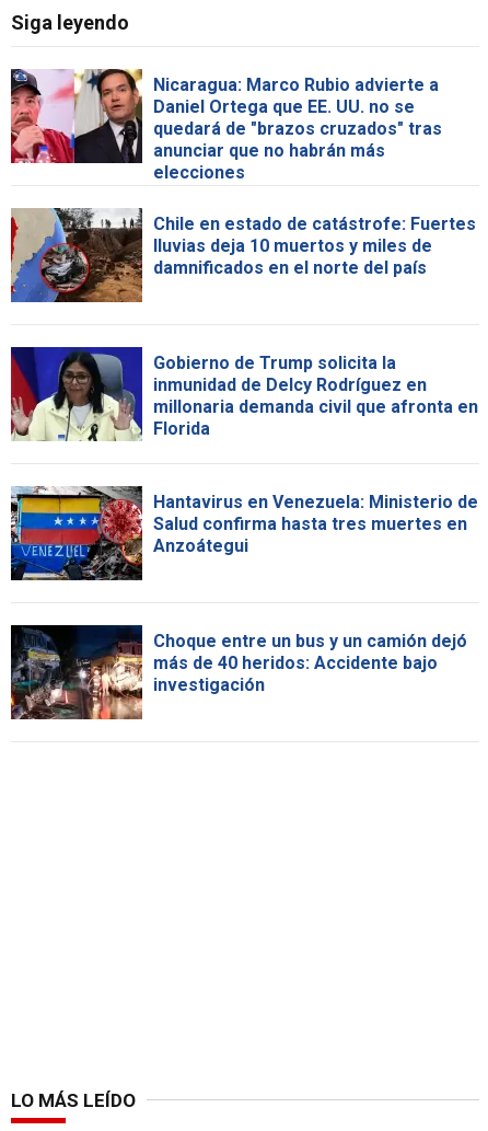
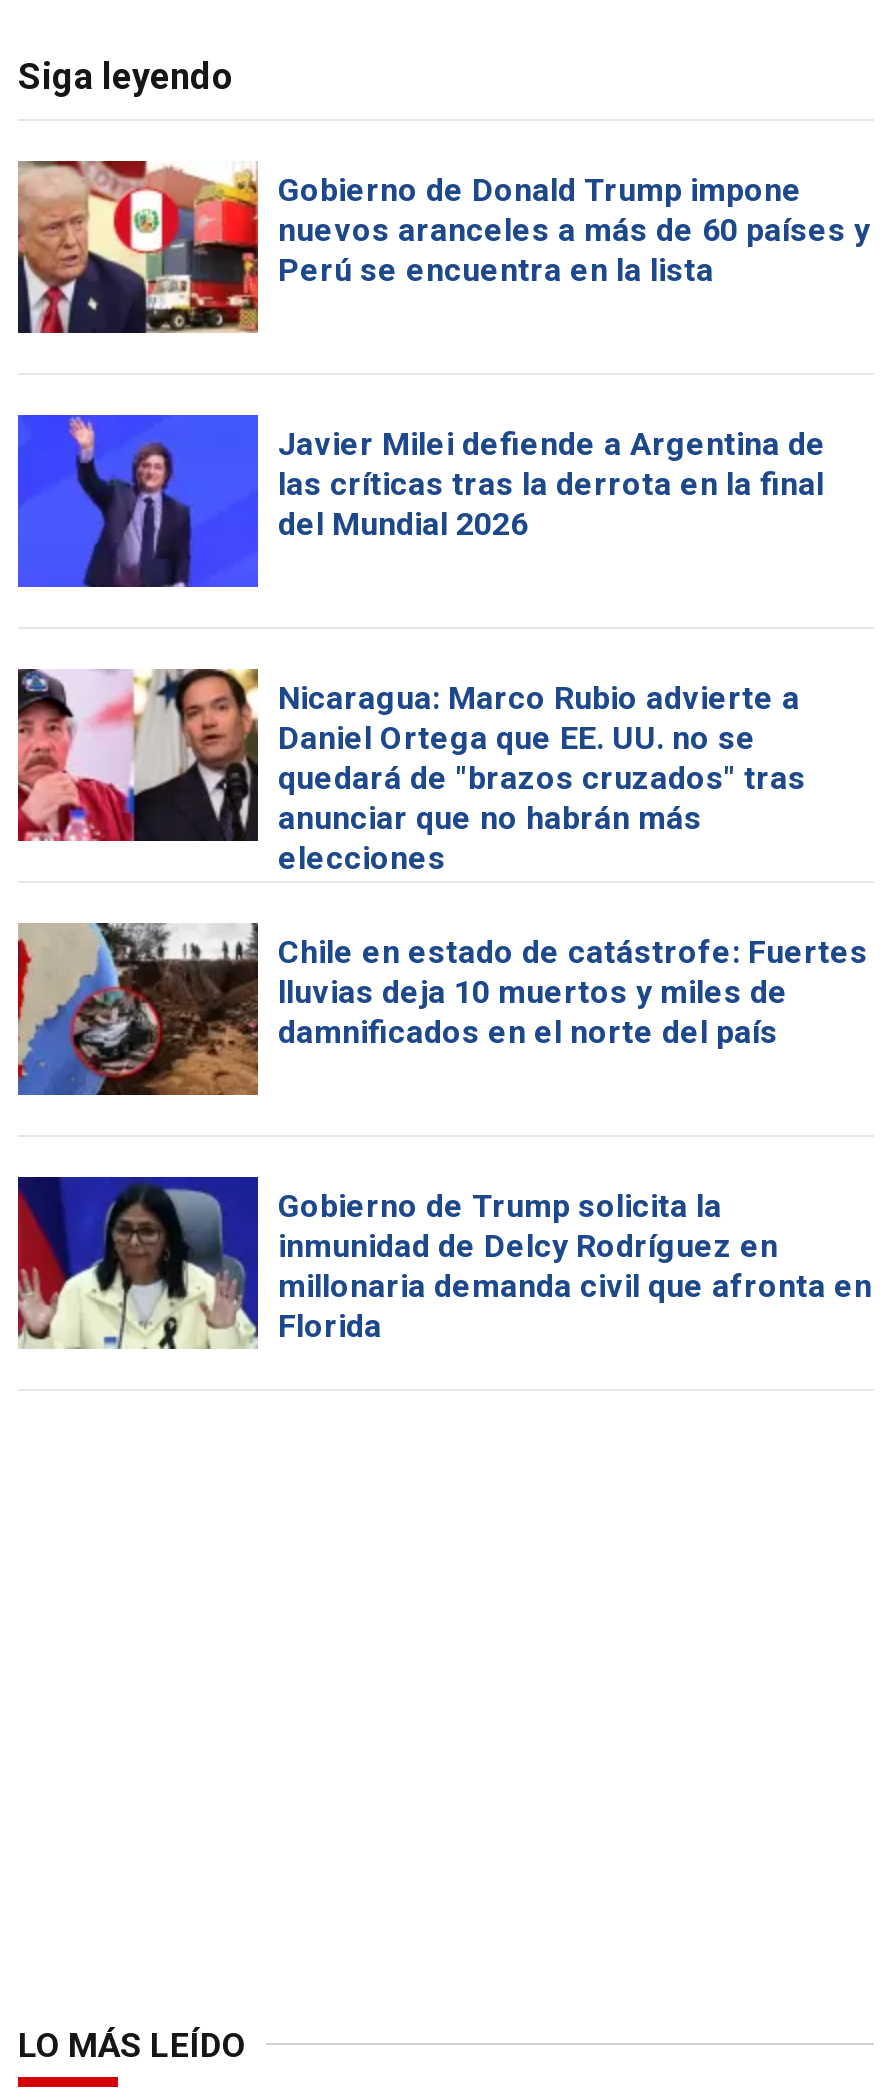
none -> [16,159,870,335] [image] | Gobierno de Donald Trump impone | nuevos aranceles a más de 60 países y | Perú se encuentra en la lista
none -> [16,413,826,589] [image] | Javier Milei defiende a Argentina de | las críticas tras la derrota en la final | del Mundial 2026
moved [9,67,478,439] -> [14,665,872,1345]: [image] | Nicaragua: Marco Rubio advierte a | Daniel Ortega que EE. UU. no se | ... | millonaria demanda civil que afronta en | Florida
[10,485,478,581] [image] | Hantavirus en Venezuela: Ministerio de | Salud confirma hasta tres muertes en | Anzoátegui -> none
[10,624,467,720] [image] | Choque entre un bus y un camión dejó | más de 40 heridos: Accidente bajo | investigación -> none

